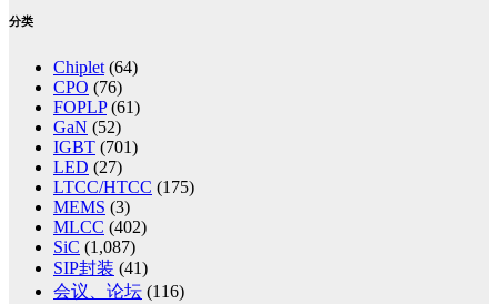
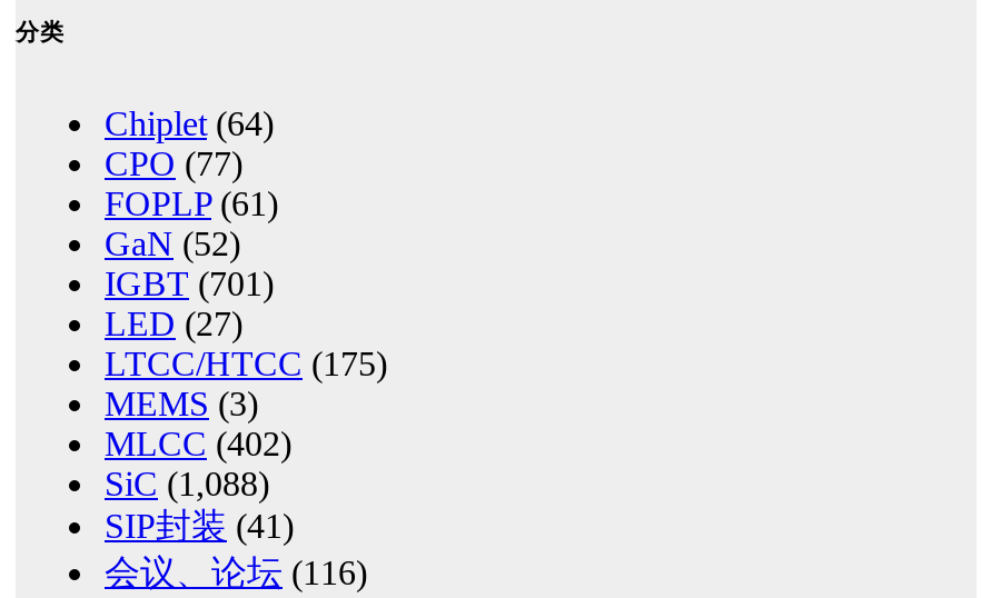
[53,78,122,97] CPO (76) -> [105,145,242,183] CPO (77)
[53,238,135,257] SiC (1,087) -> [105,465,269,503] SiC (1,088)

